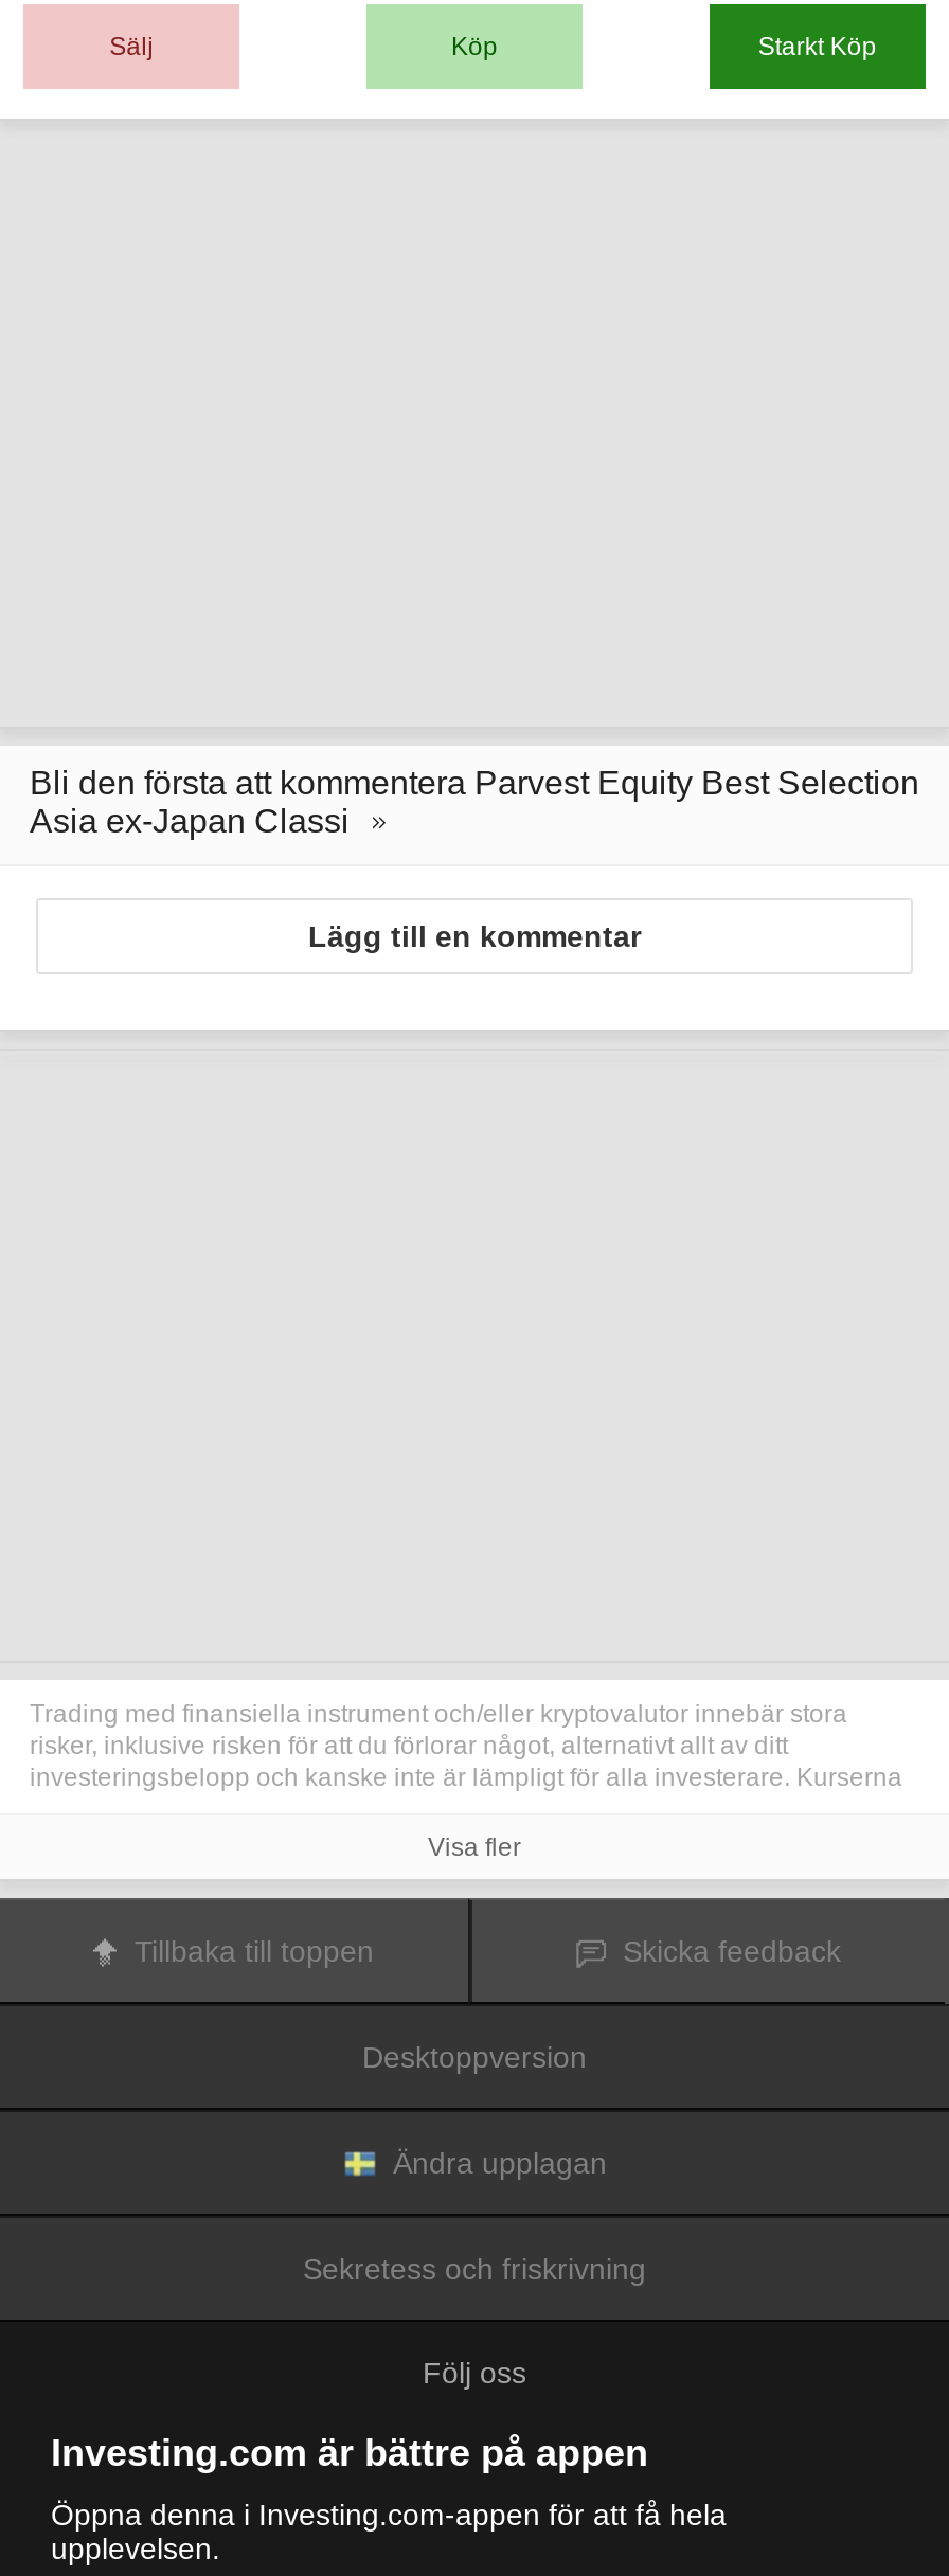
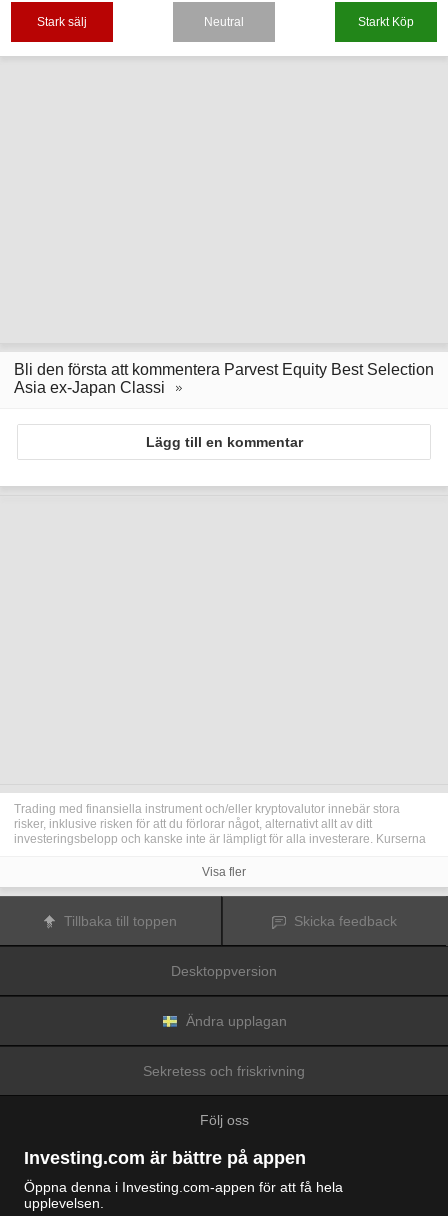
[109,32,498,62] Sälj | Köp -> [37,15,244,29] Stark sälj | Neutral

